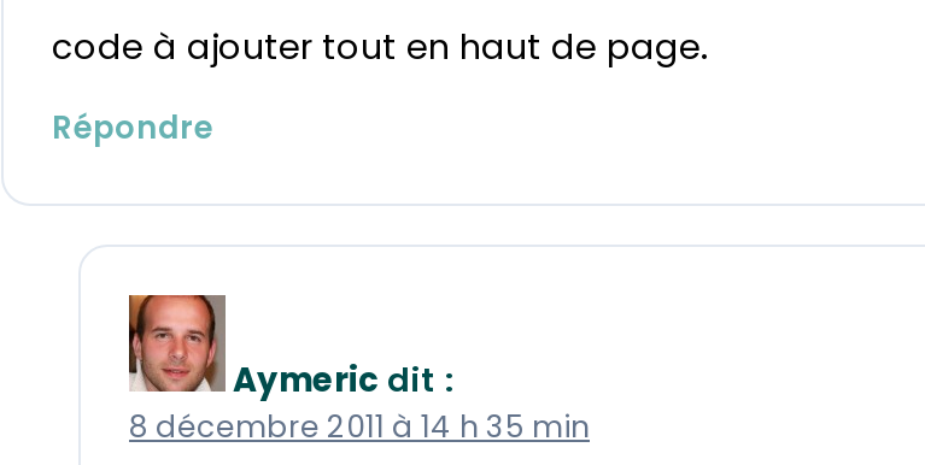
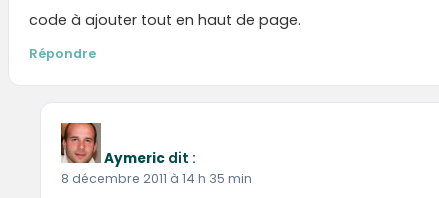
[110,293,228,387] [image] -> [60,122,109,161] [image]

